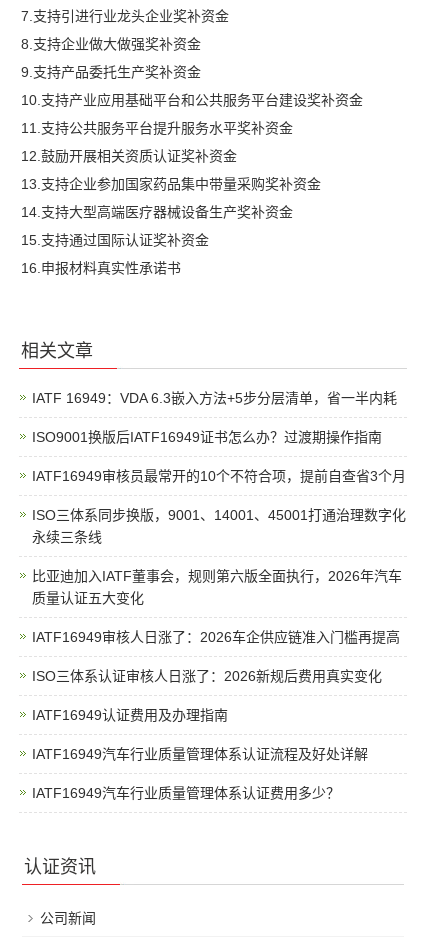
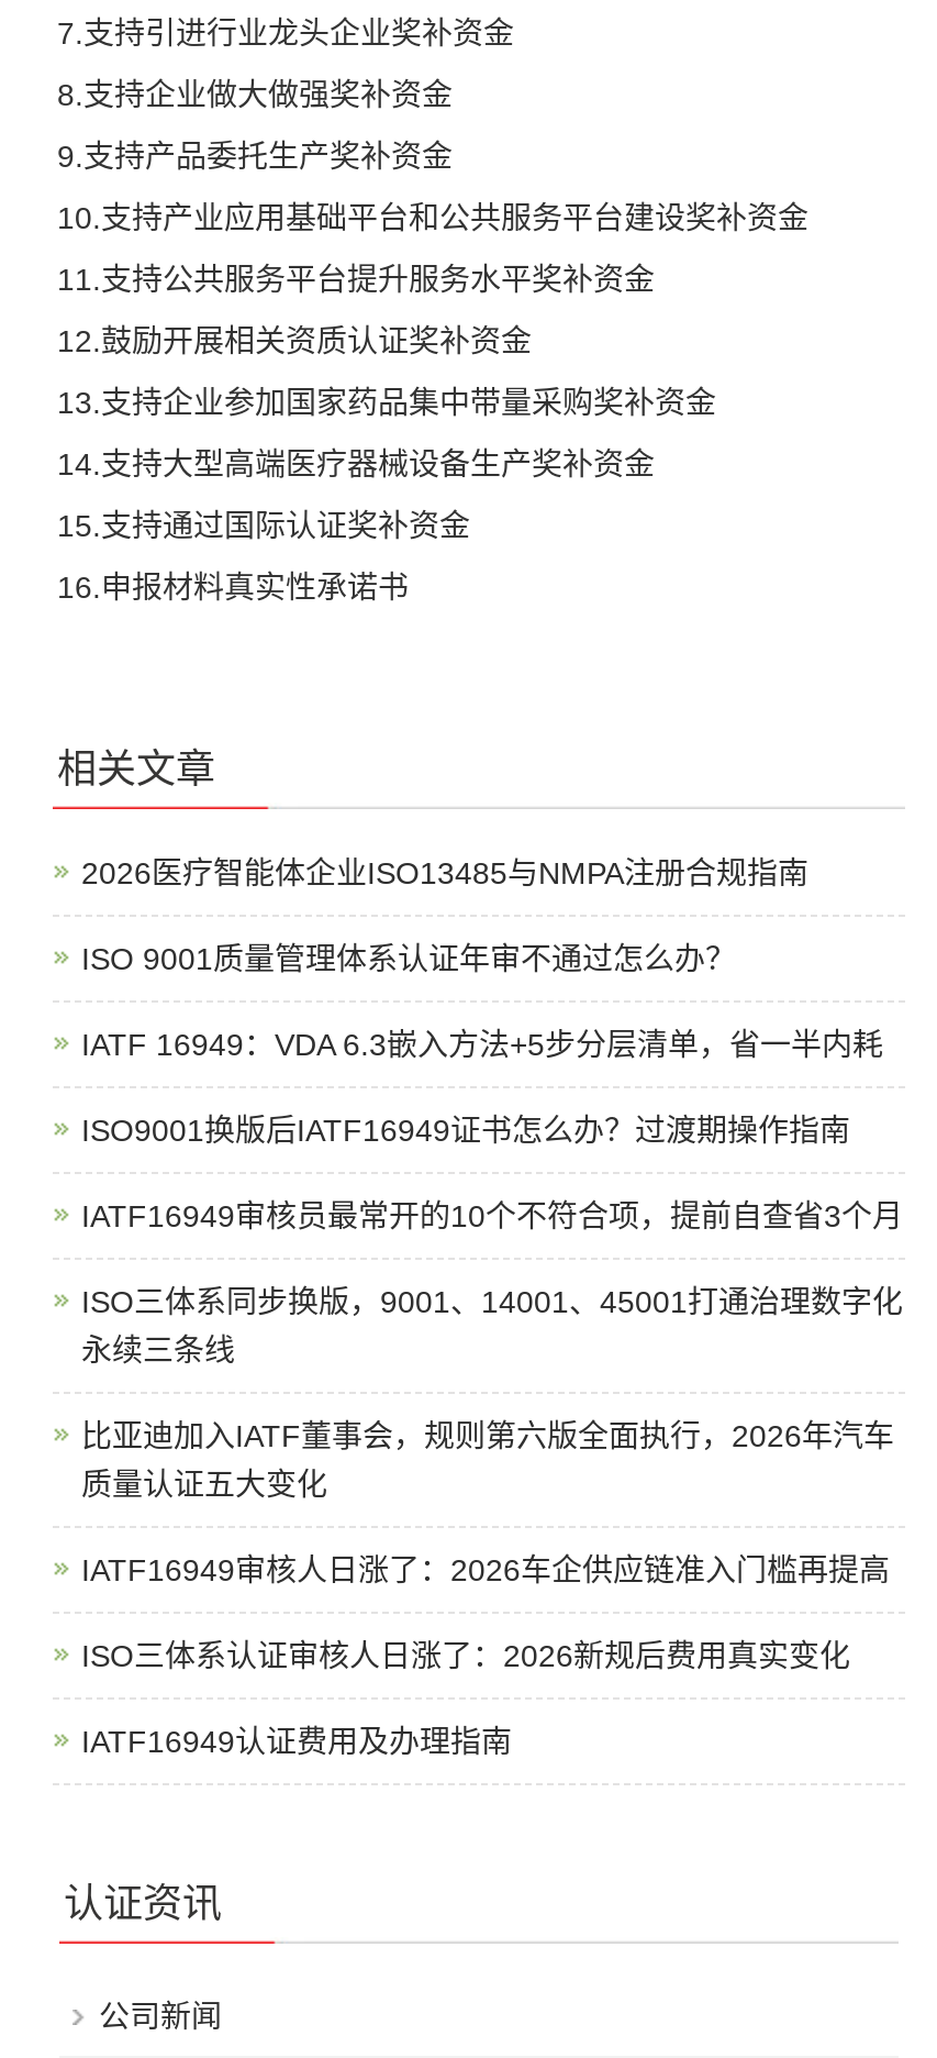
none -> [81,854,808,975] 2026医疗智能体企业ISO13485与NMPA注册合规指南 | ISO 9001质量管理体系认证年审不通过怎么办？
moved [32,389,406,722] -> [81,1026,903,1758]: IATF 16949：VDA 6.3嵌入方法+5步分层清单，省一半内耗 | ISO9001换版后IATF16949证书怎么办？过渡期操作指南 | IATF16949审核员最常开的10个不符合项，提前自查省3个月 | ... | ISO三体系认证审核人日涨了：2026新规后费用真实变化 | IATF16949认证费用及办理指南
[32,745,368,800] IATF16949汽车行业质量管理体系认证流程及好处详解 | IATF16949汽车行业质量管理体系认证费用多少？ -> none

